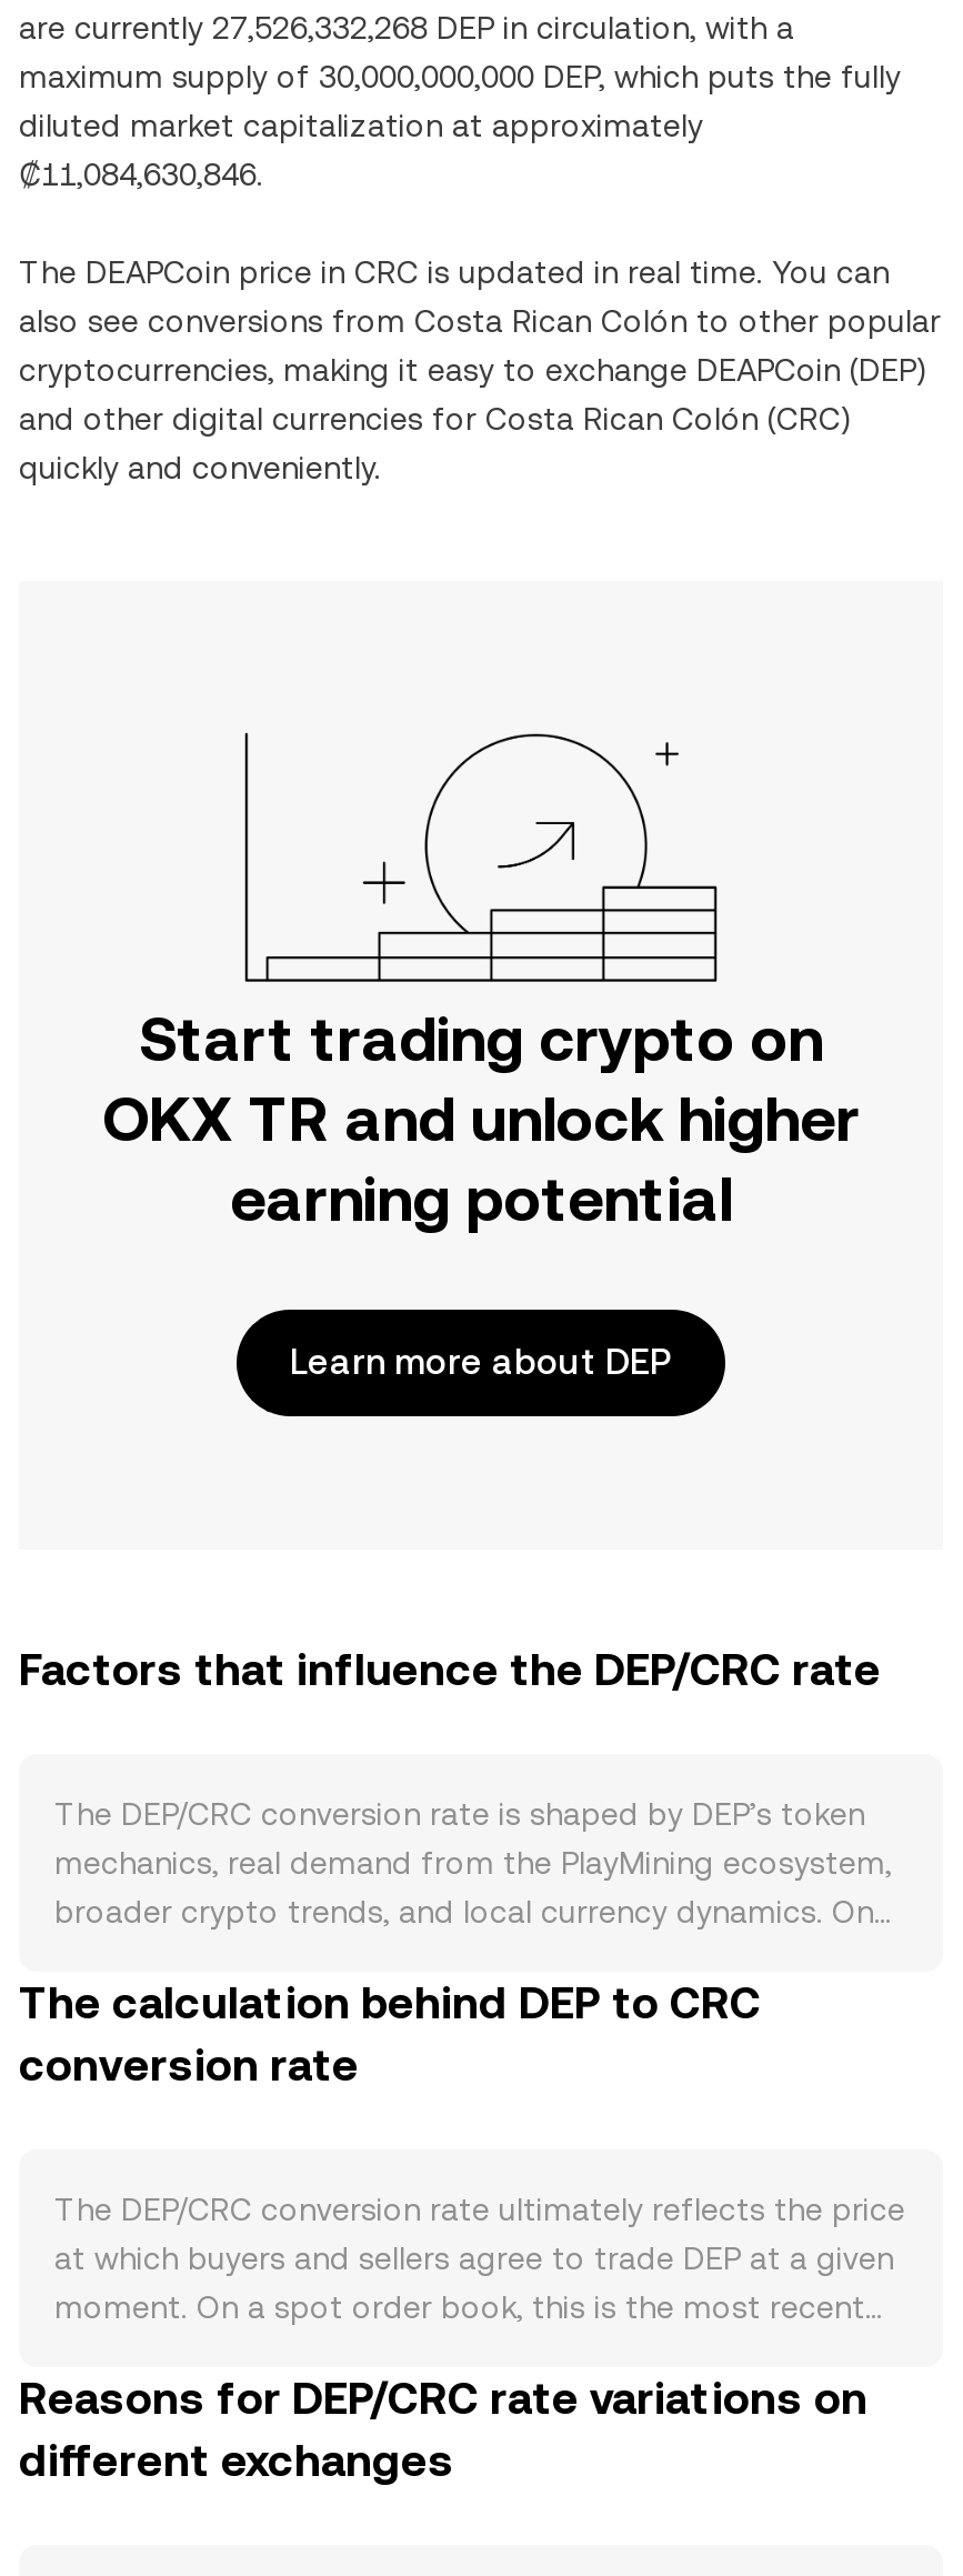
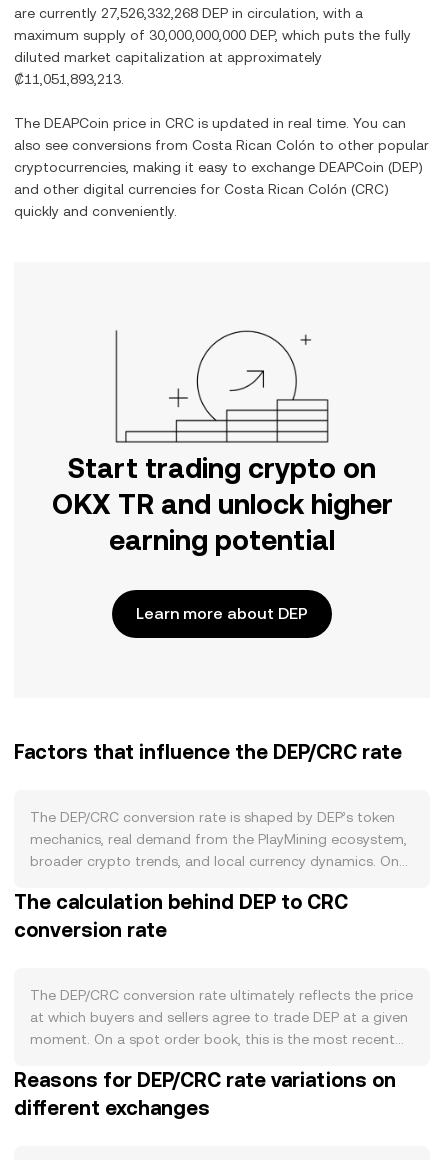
[19,157,263,192] ₡11,084,630,846. -> [14,71,124,87] ₡11,051,893,213.

